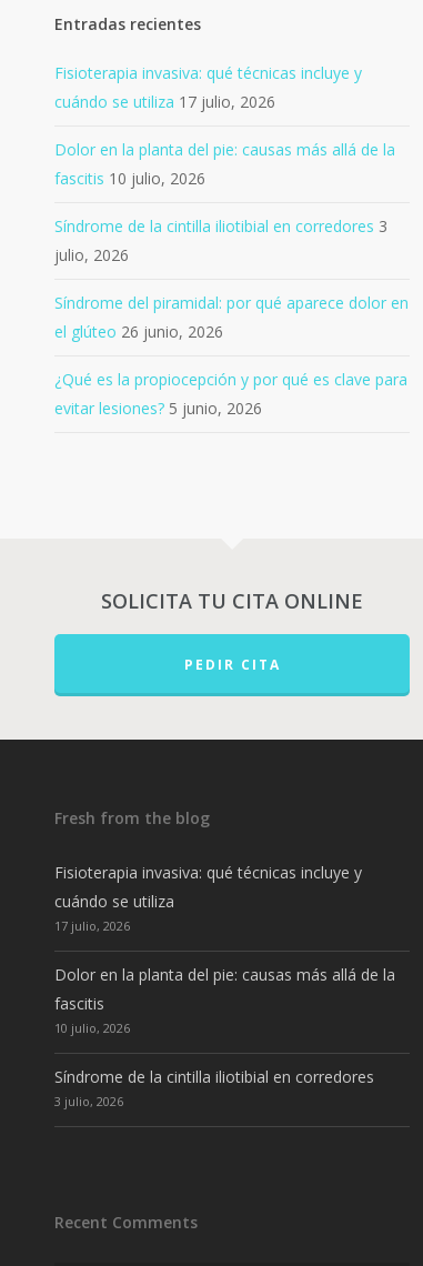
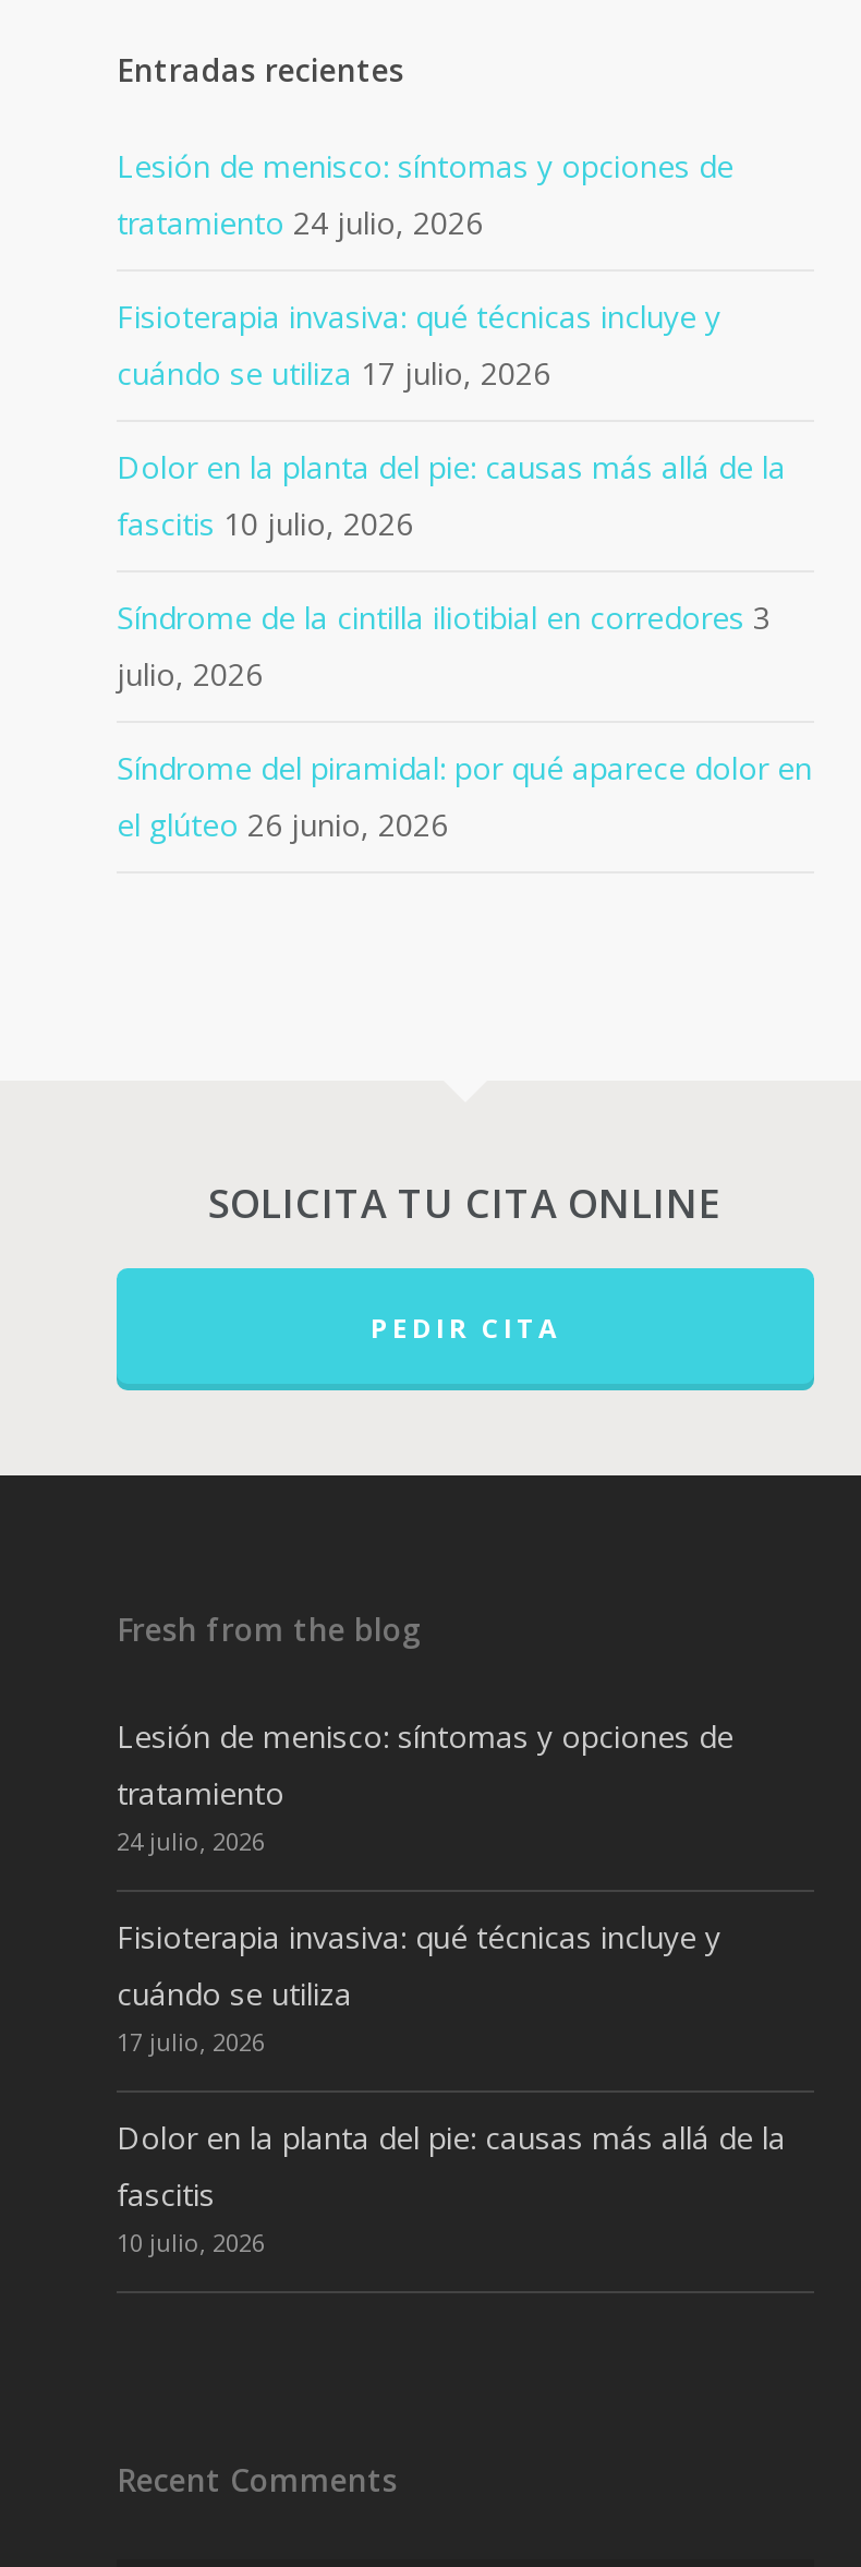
none -> [117,145,733,243] Lesión de menisco: síntomas y opciones de | tratamiento 24 julio, 2026
moved [54,62,409,342] -> [117,296,812,845]: Fisioterapia invasiva: qué técnicas incluye y | cuándo se utiliza 17 julio, 2026 | Dolor en la planta del pie: causas más allá de la | fascitis 10 julio, 2026 | Síndrome de la cintilla iliotibial en corredores 3 | julio, 2026 | Síndrome del piramidal: por qué aparece dolor en | el glúteo 26 junio, 2026
[54,369,407,419] ¿Qué es la propiocepción y por qué es clave para | evitar lesiones? 5 junio, 2026 -> none
none -> [117,1715,733,1857] Lesión de menisco: síntomas y opciones de | tratamiento | 24 julio, 2026
moved [54,862,395,1036] -> [117,1916,786,2258]: Fisioterapia invasiva: qué técnicas incluye y | cuándo se utiliza | 17 julio, 2026 | Dolor en la planta del pie: causas más allá de la | fascitis | 10 julio, 2026
[54,1066,374,1109] Síndrome de la cintilla iliotibial en corredores | 3 julio, 2026 -> none

